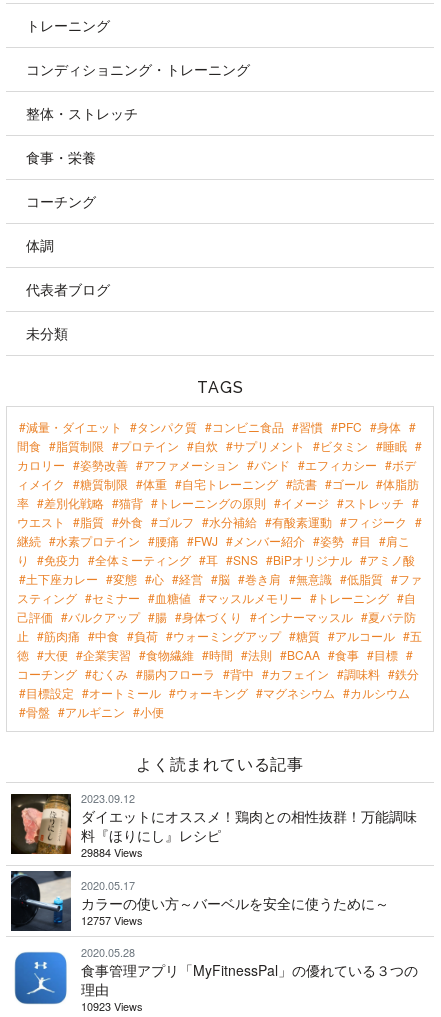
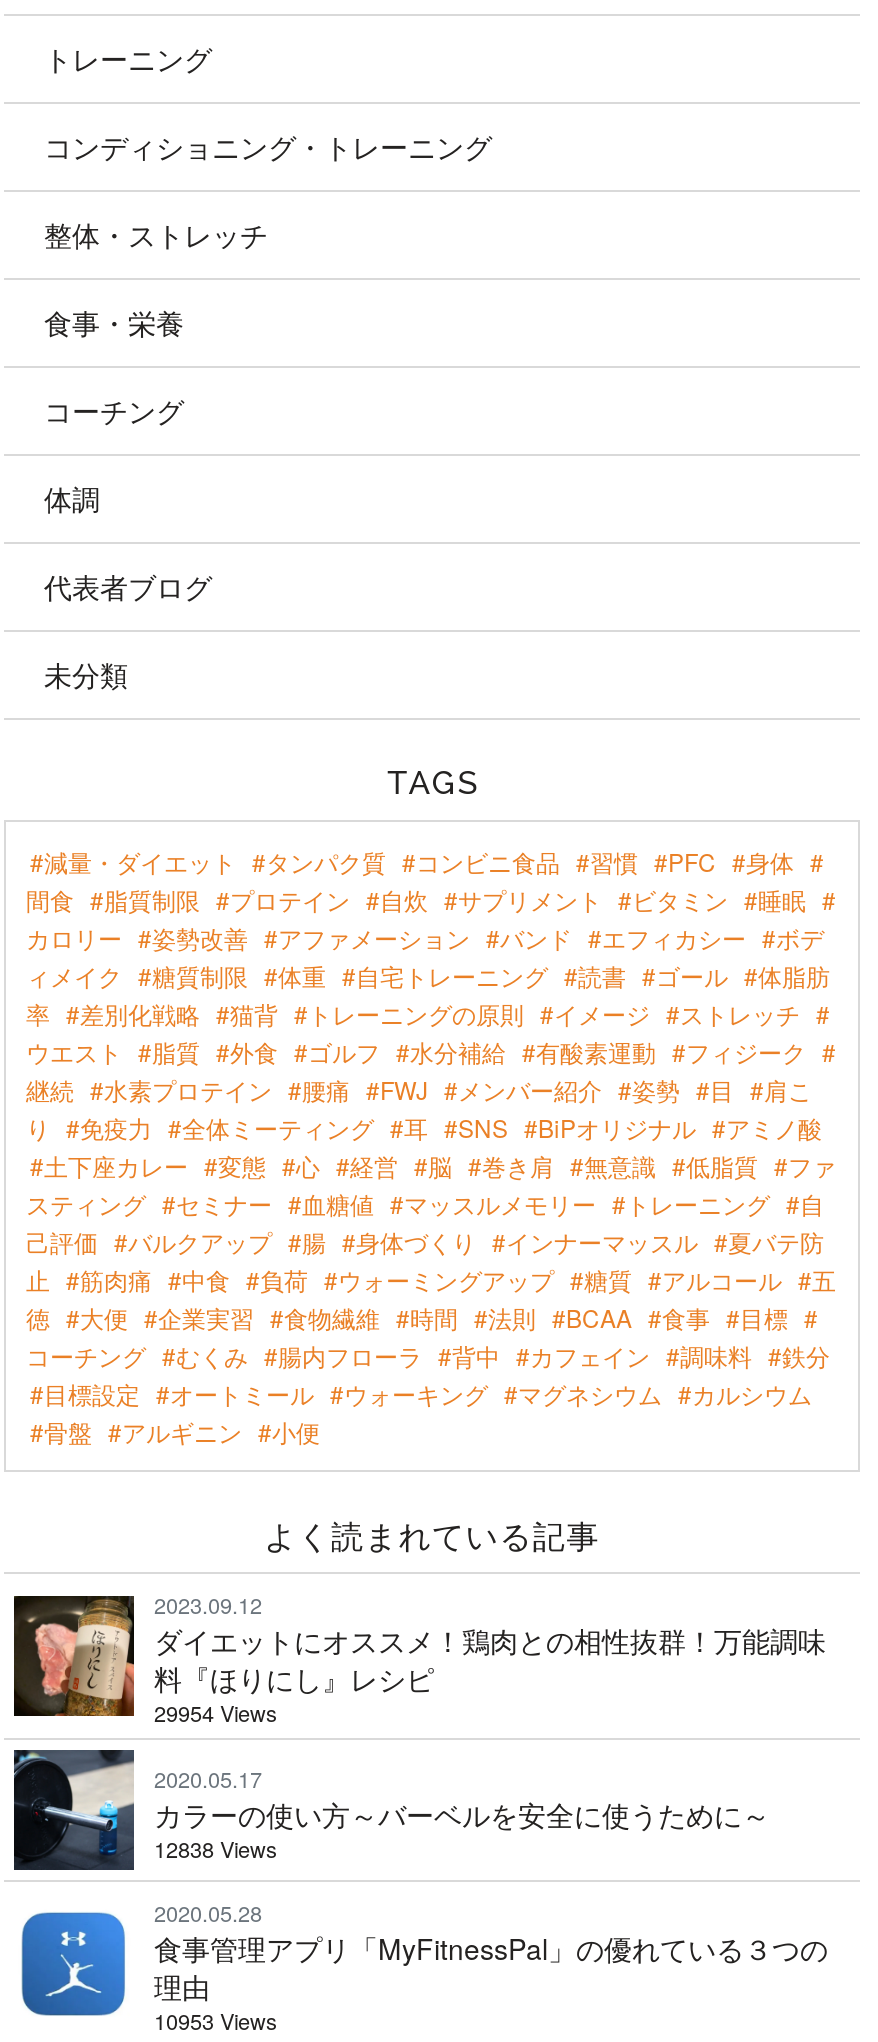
[81,844,142,860] 29884 Views -> [154,1696,276,1728] 29954 Views
[81,912,142,928] 12757 Views -> [154,1831,276,1863] 12838 Views
[81,998,142,1014] 10923 Views -> [154,2004,276,2036] 10953 Views

